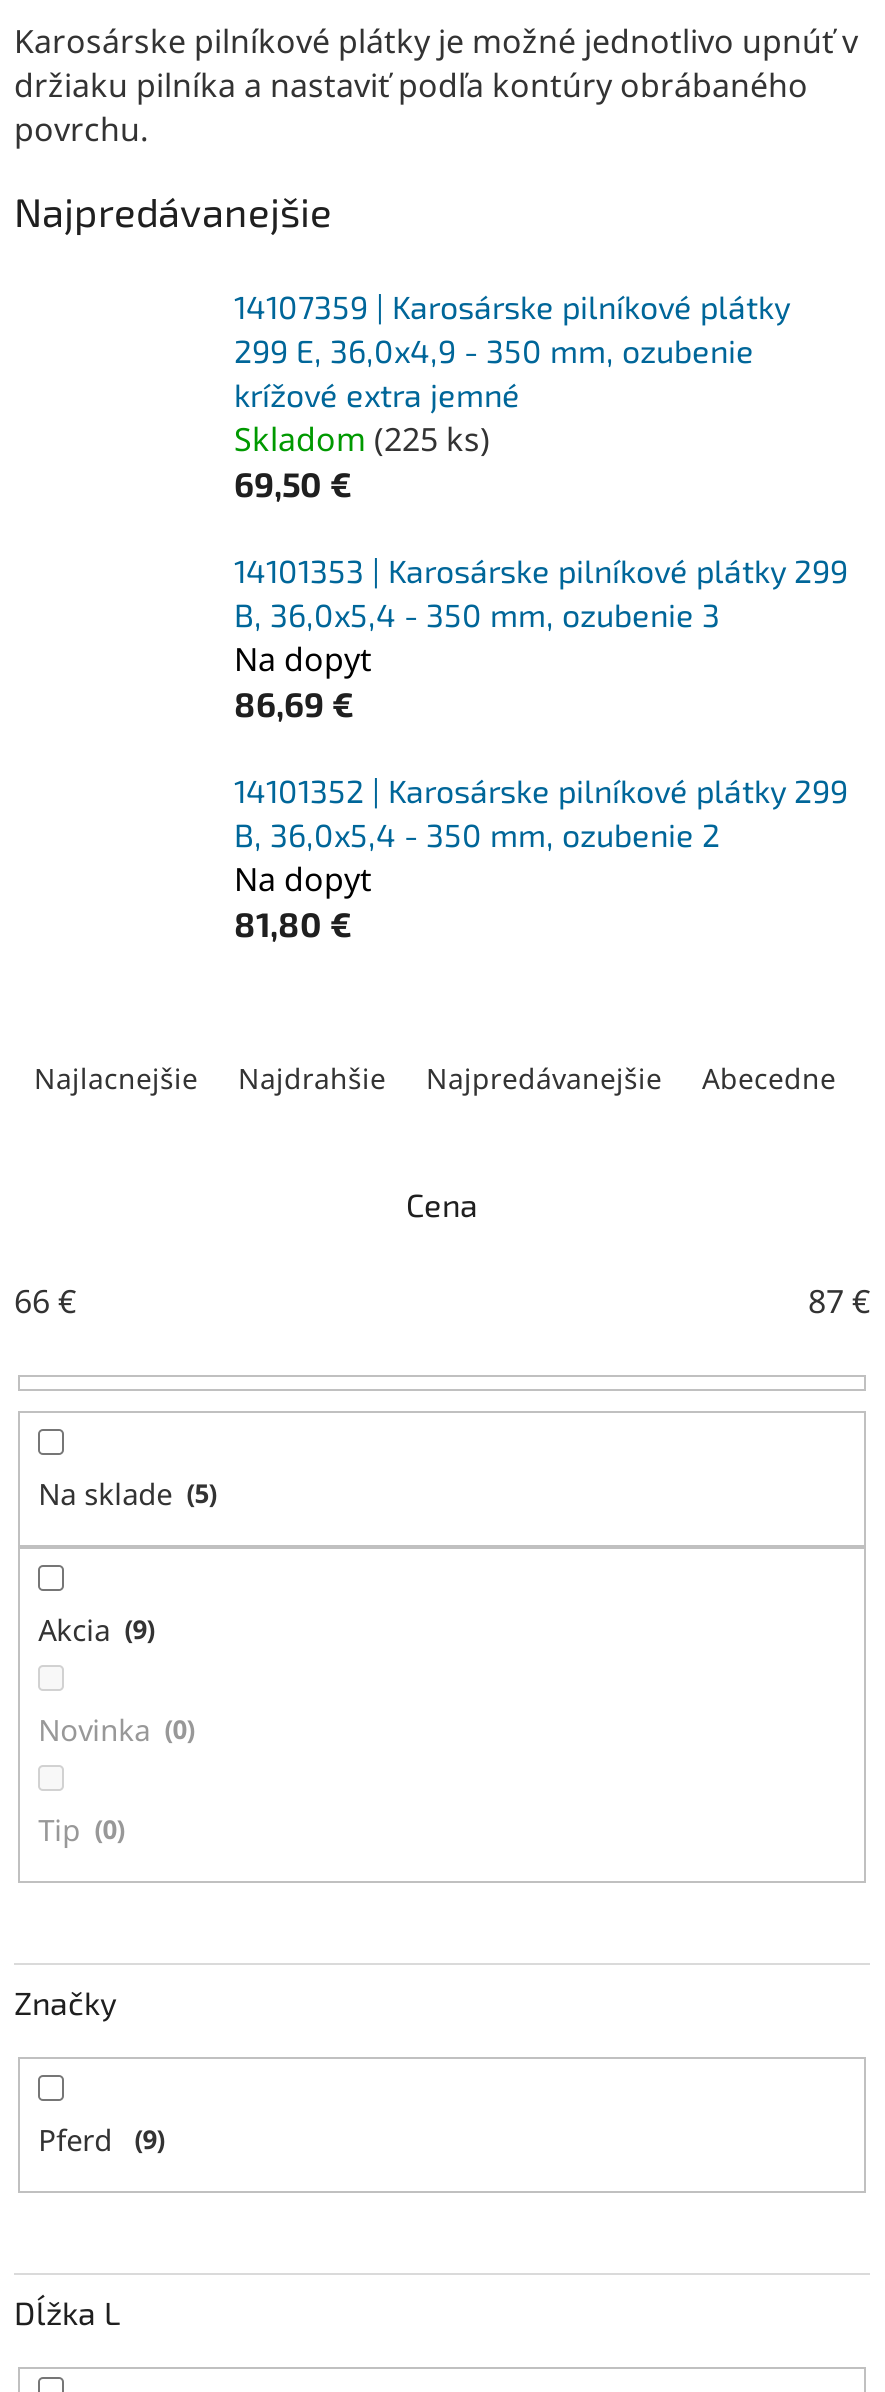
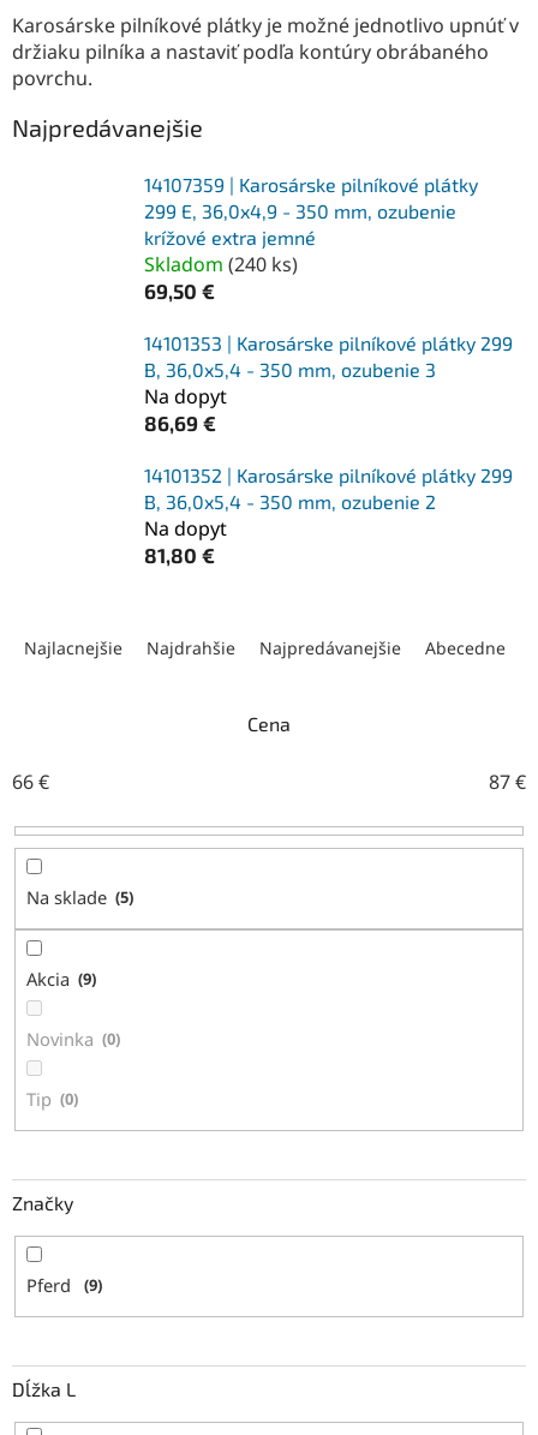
[234,418,490,462] Skladom (225 ks) -> [144,251,298,278] Skladom (240 ks)

